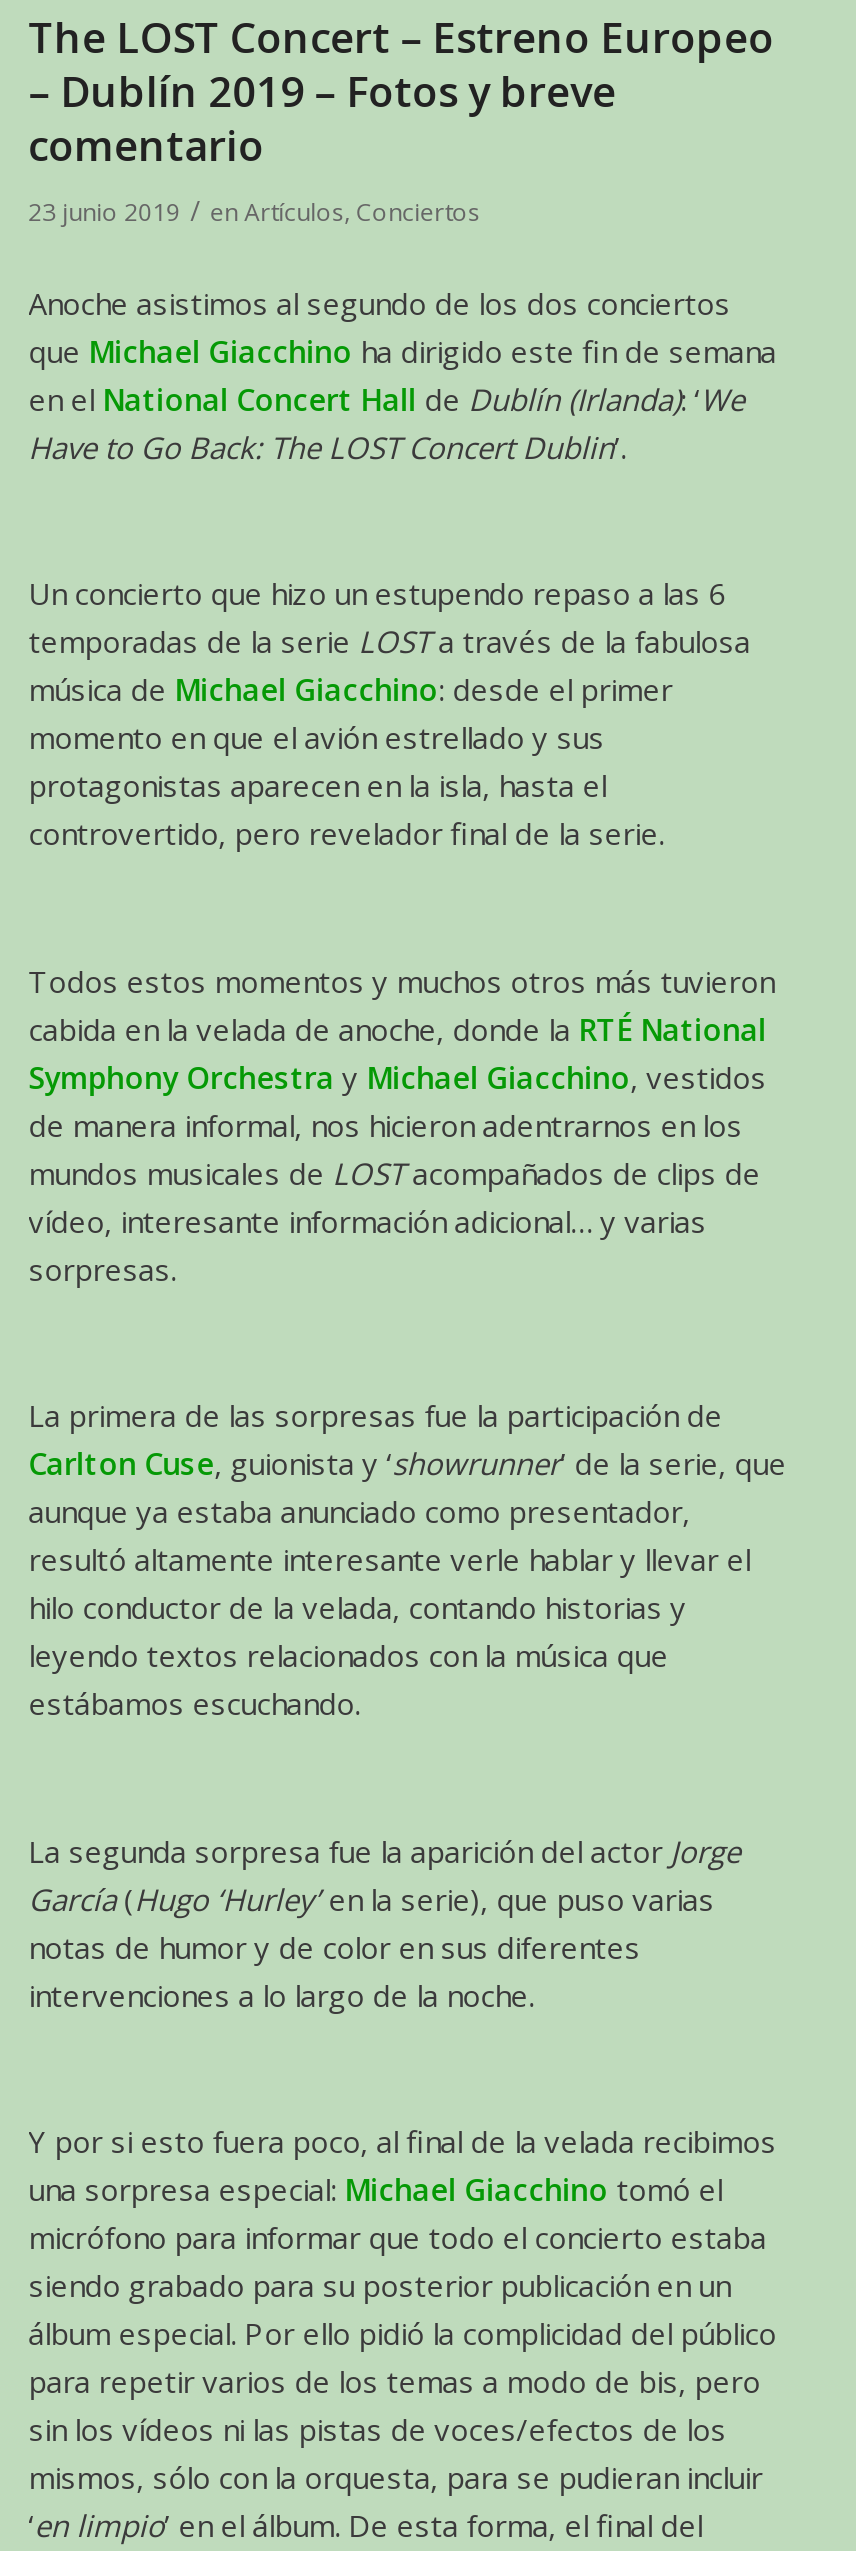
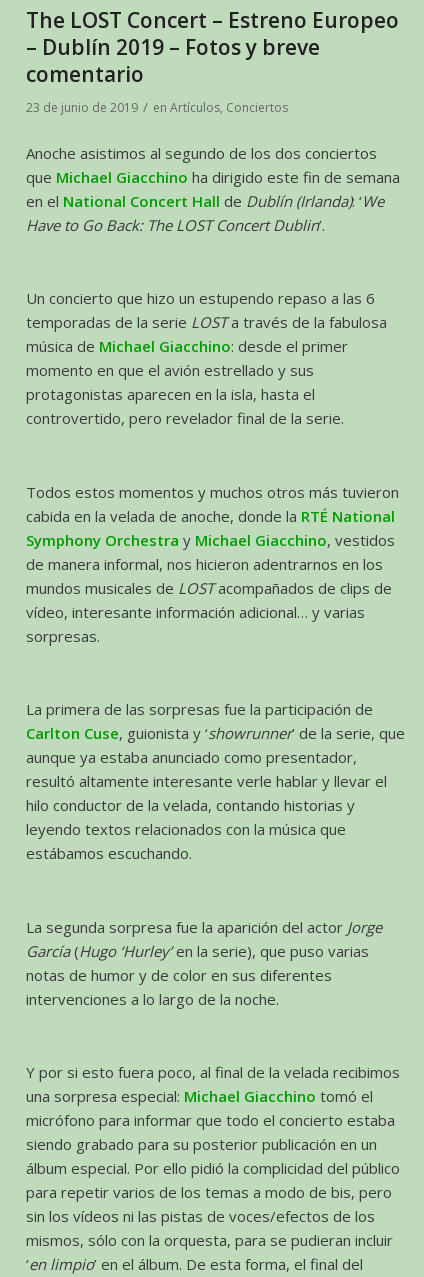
[28,193,480,229] 23 junio 2019 / en Artículos, Conciertos -> [26,98,288,116] 23 de junio de 2019 / en Artículos, Conciertos

